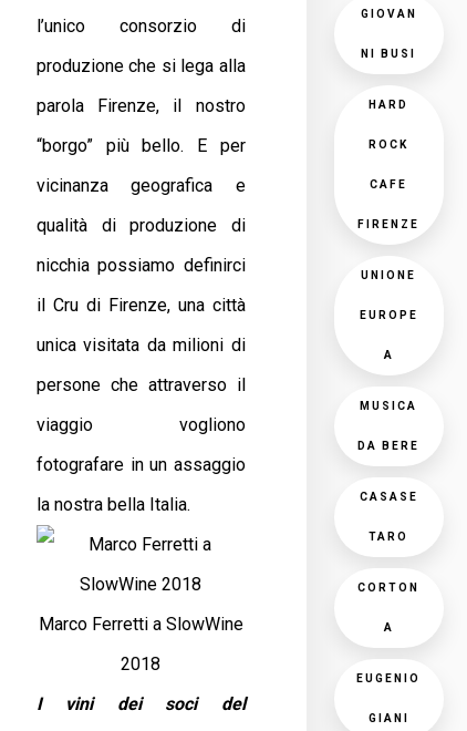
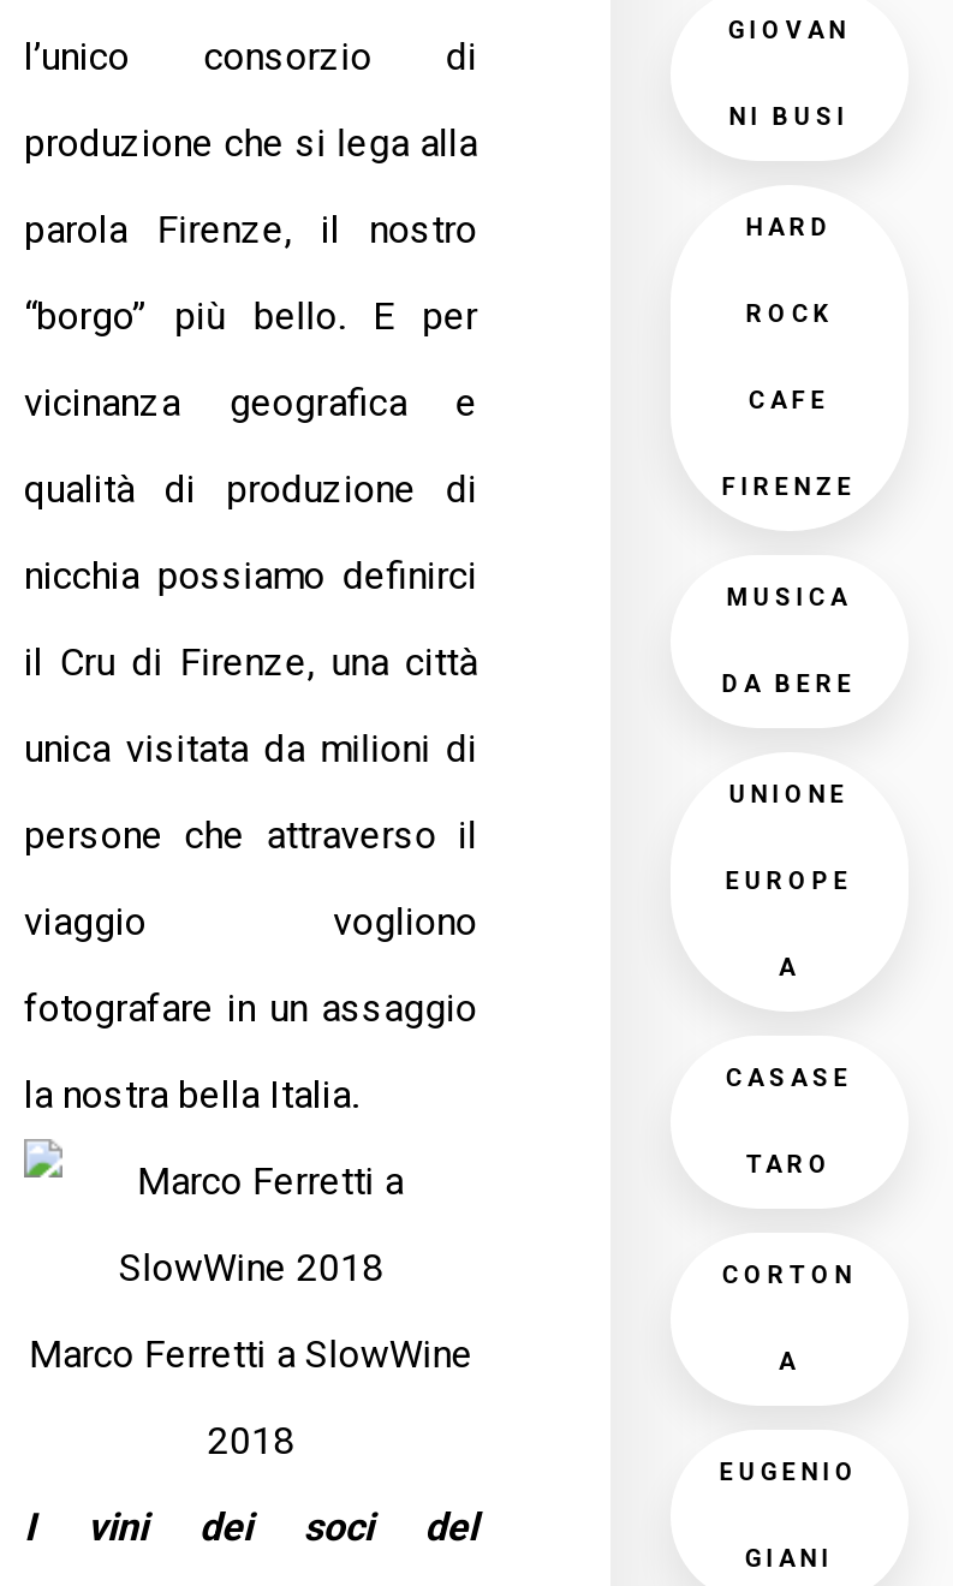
moved [359,269,418,361] -> [725,781,853,980]: UNIONE | EUROPE | A
moved [358,400,420,452] -> [722,584,856,697]: MUSICA | DA BERE

